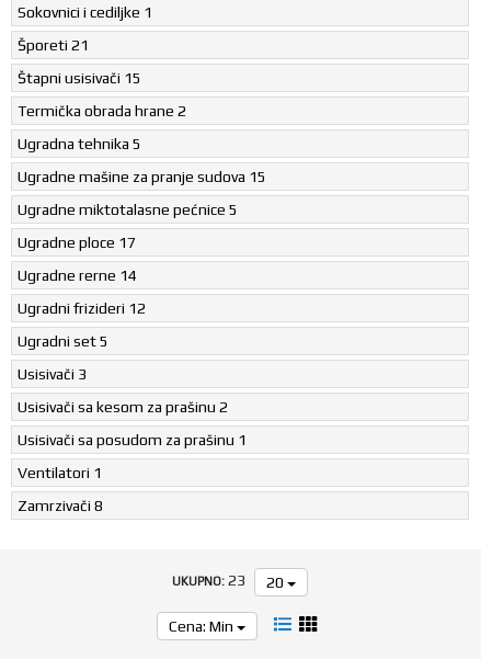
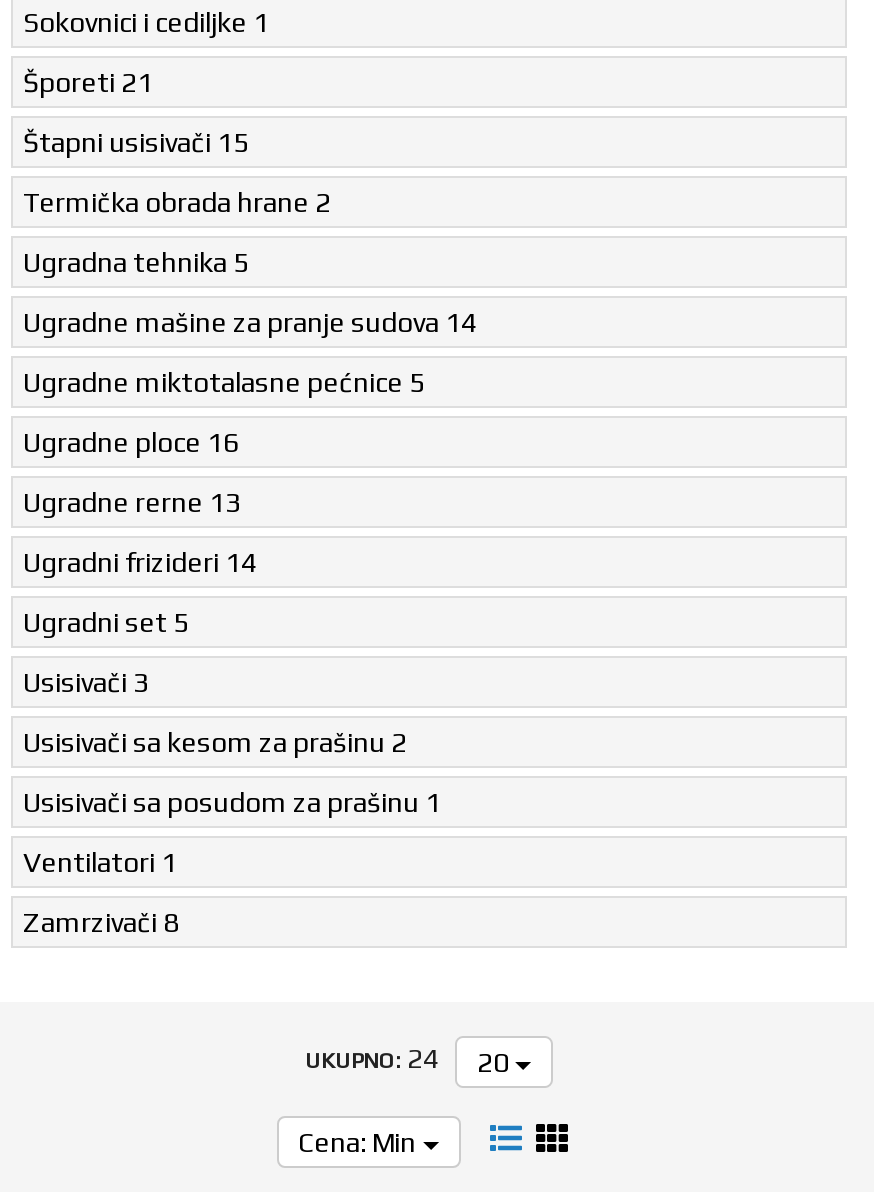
[18,168,266,185] Ugradne mašine za pranje sudova 15 -> [23,306,477,338] Ugradne mašine za pranje sudova 14
[18,234,136,251] Ugradne ploce 17 -> [23,426,239,458] Ugradne ploce 16
[18,266,137,284] Ugradne rerne 14 -> [23,486,241,518] Ugradne rerne 13
[18,299,146,317] Ugradni frizideri 12 -> [23,546,257,578] Ugradni frizideri 14
[172,572,287,591] UKUPNO: 23 20 -> [305,1043,515,1078] UKUPNO: 24 20

